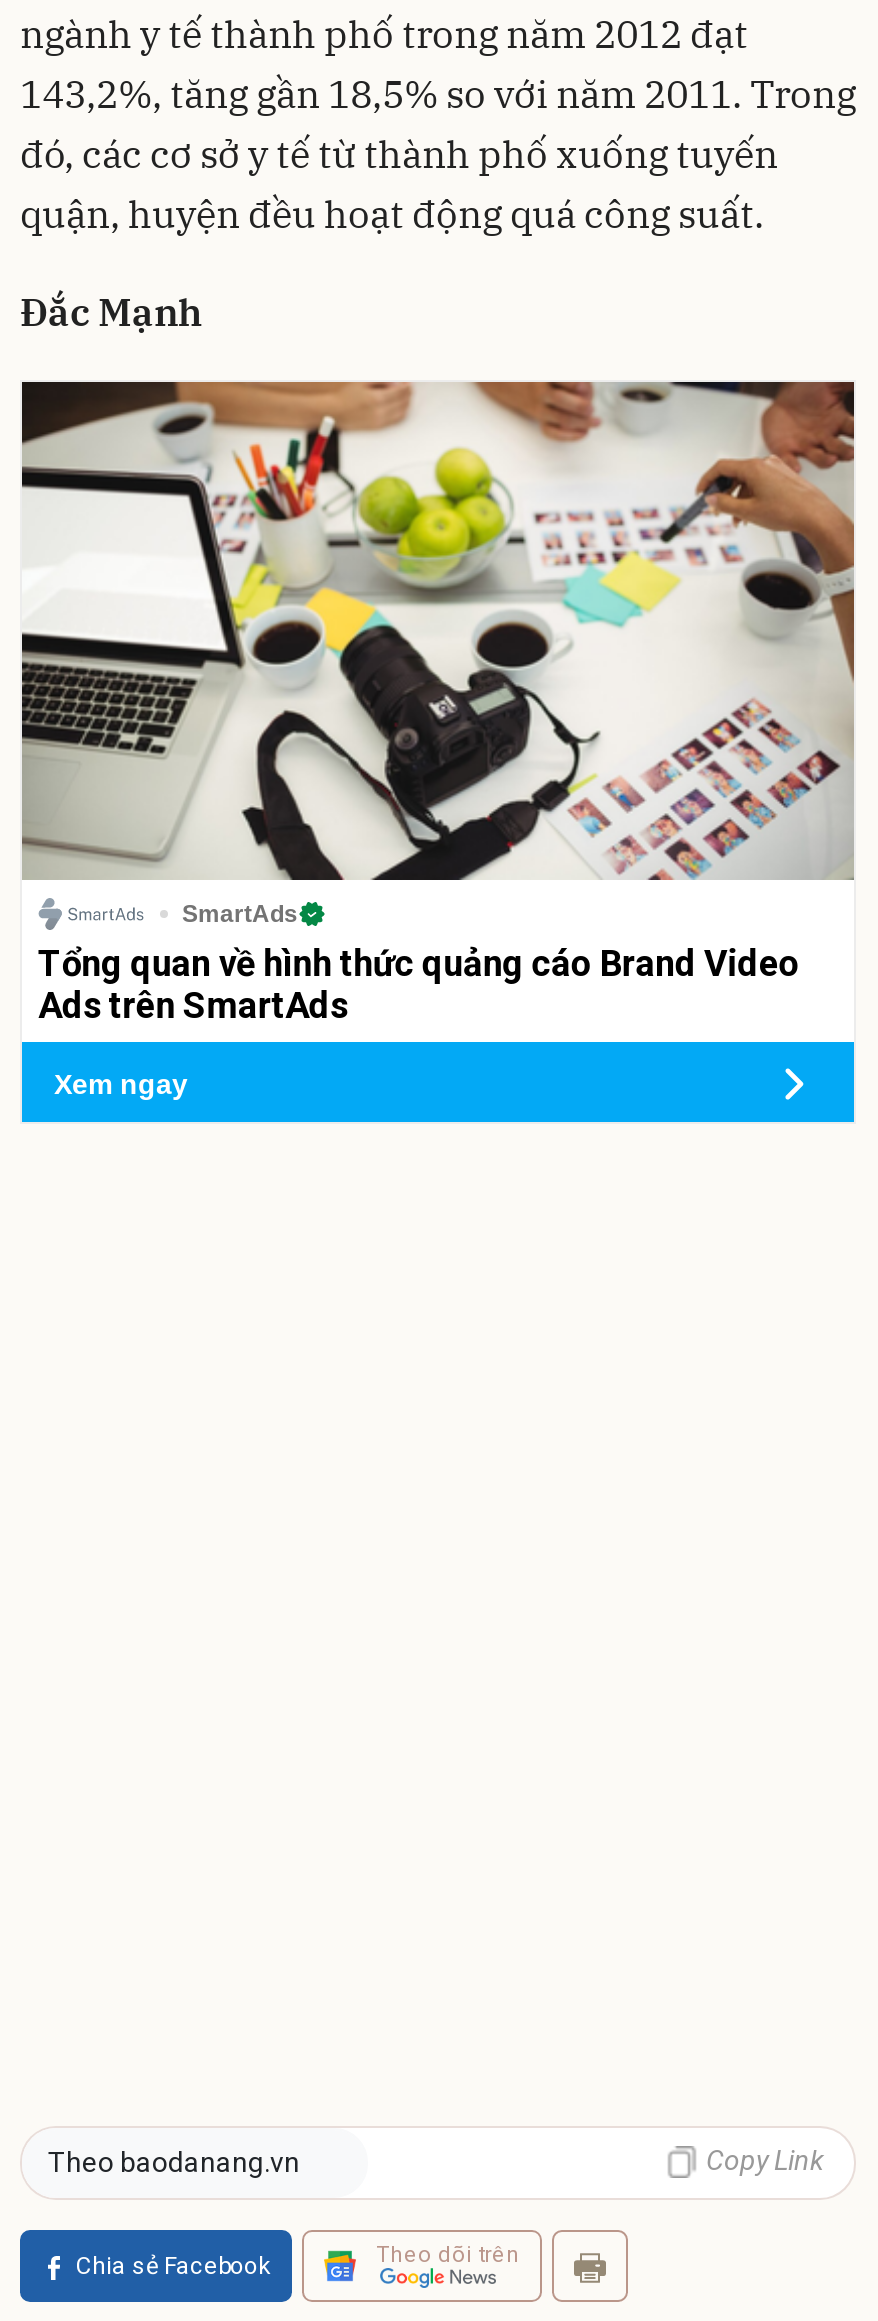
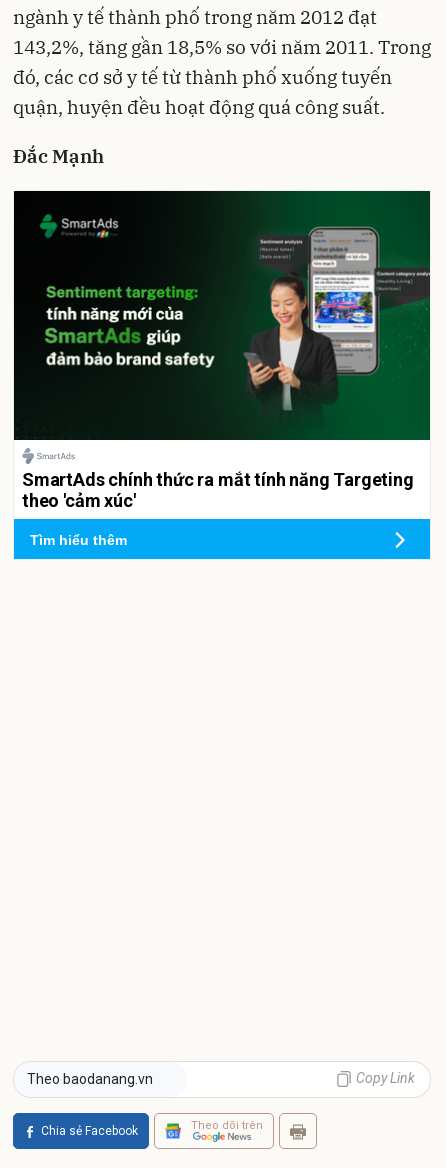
[20,380,856,1026] [image] | SmartAds | Tổng quan về hình thức quảng cáo Brand Video | Ads trên SmartAds -> [13,190,431,511] [image] | SmartAds chính thức ra mắt tính năng Targeting | theo 'cảm xúc'
[54,1067,188,1099] Xem ngay -> [30,532,127,548] Tìm hiểu thêm

